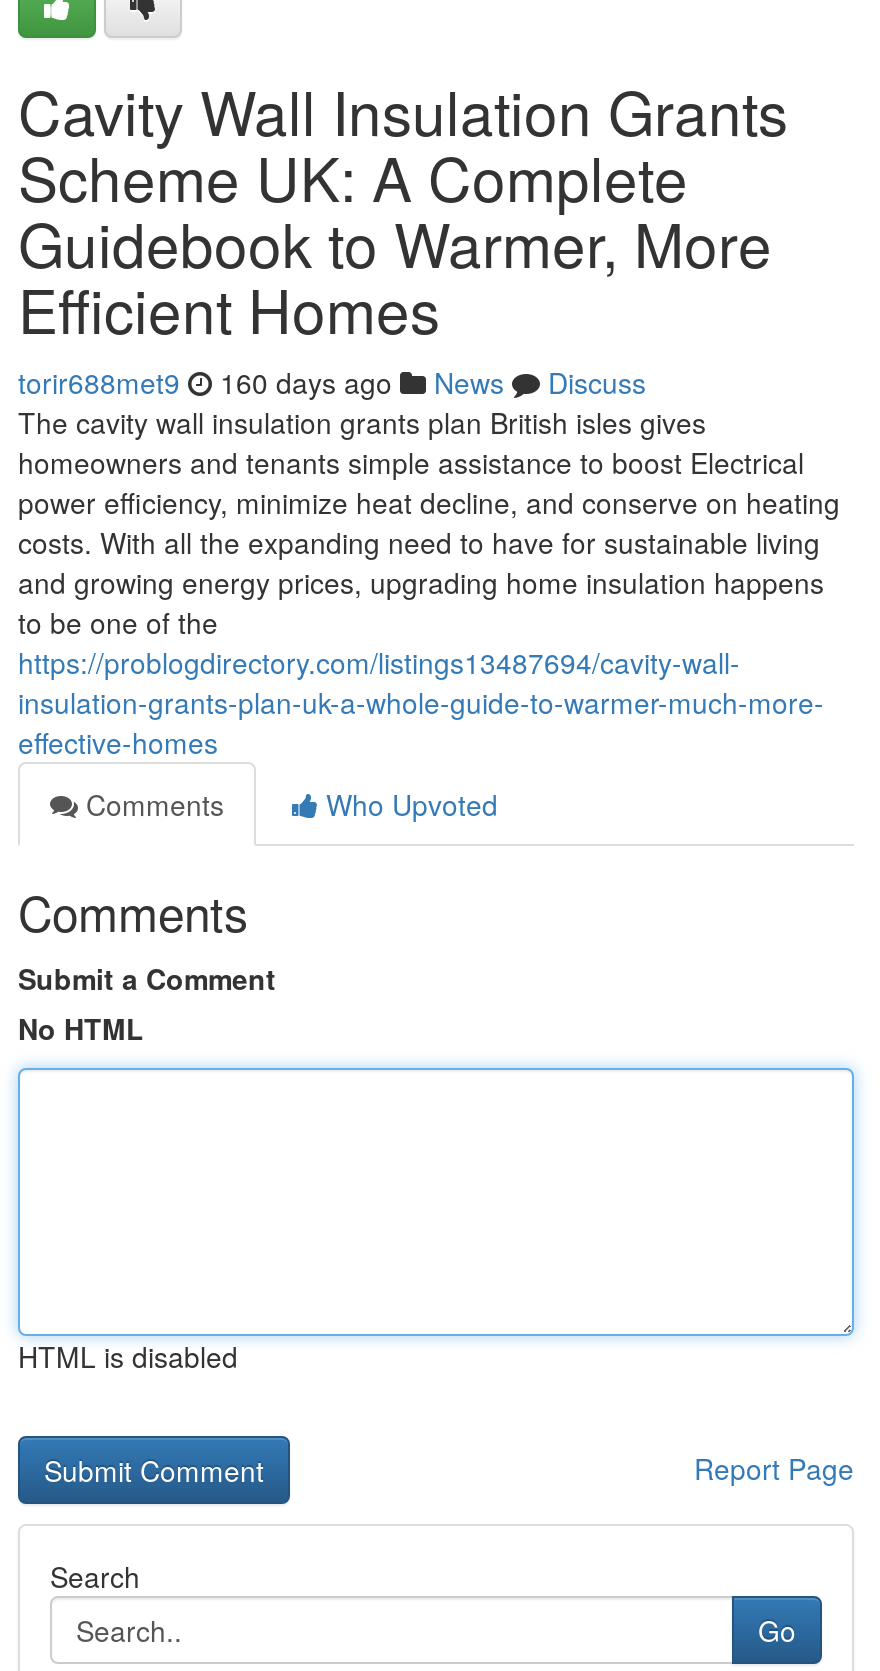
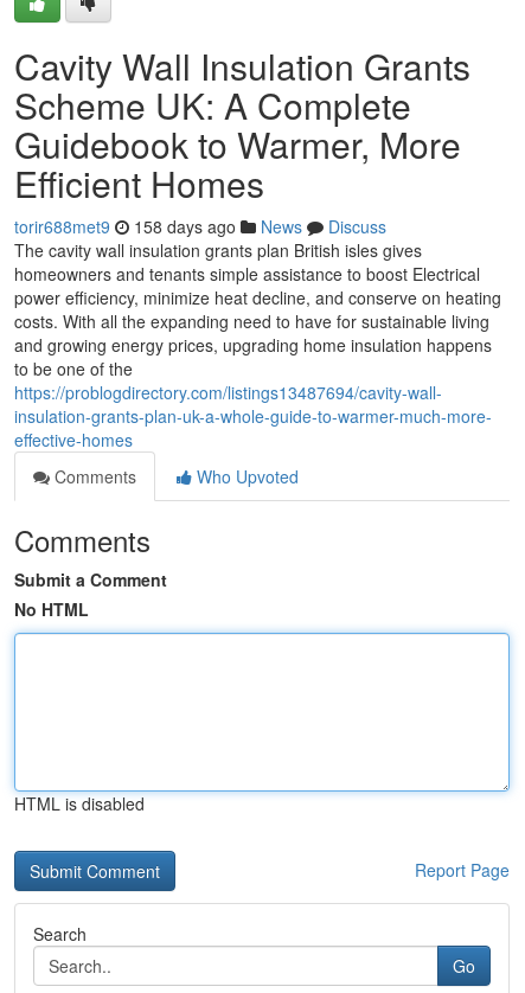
[18,362,646,402] torir688met9 160 days ago News Discuss -> [14,214,386,238] torir688met9 158 days ago News Discuss

